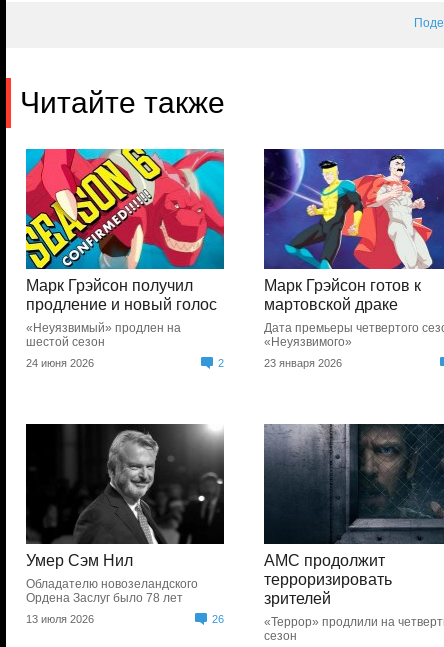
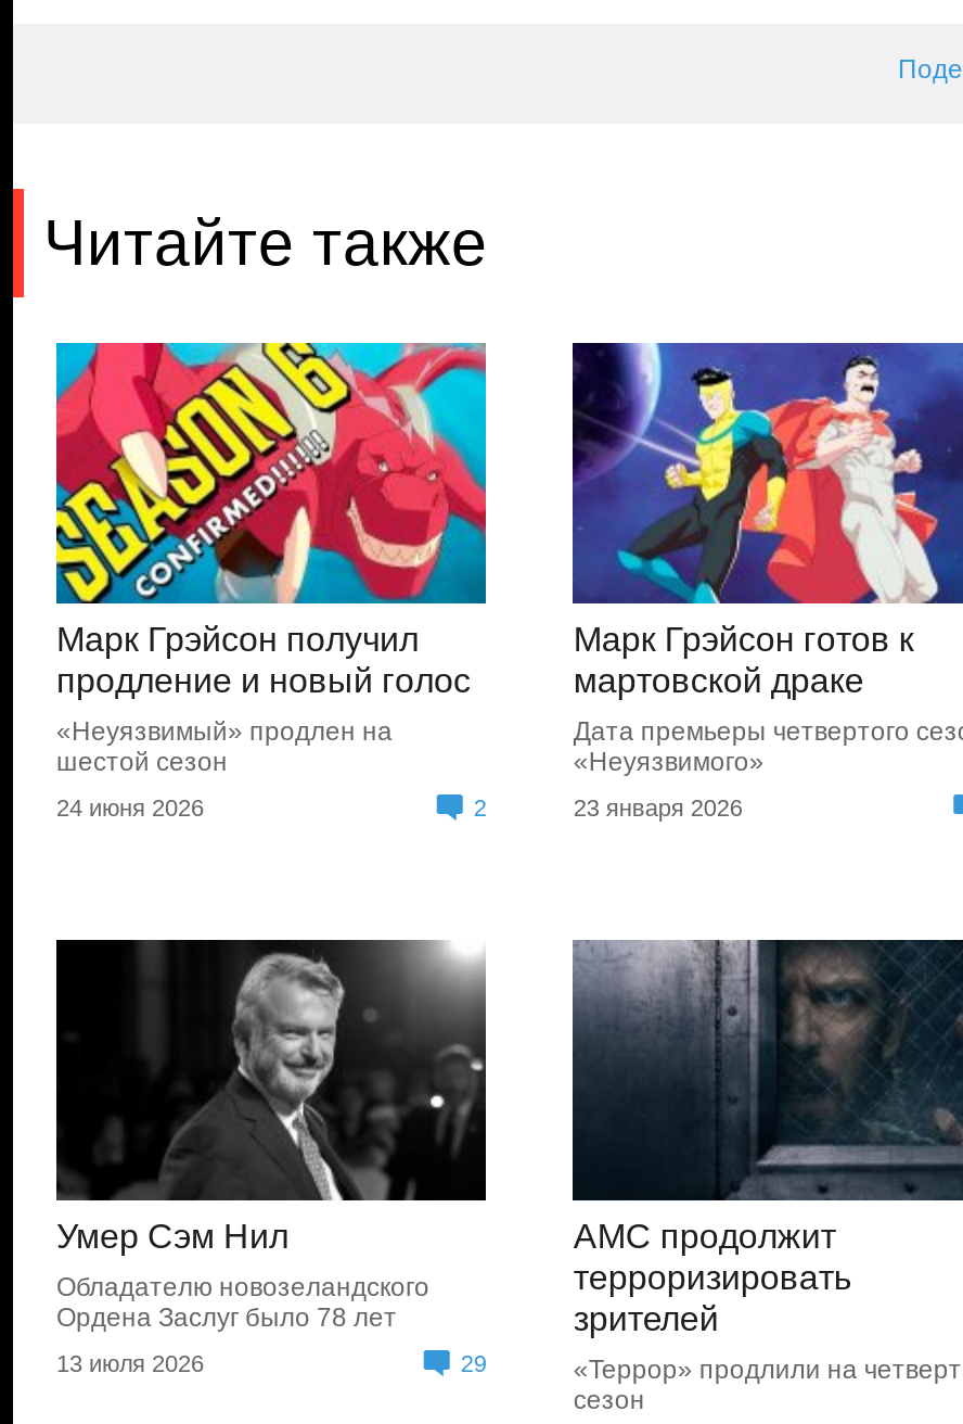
[212,613,224,625] 26 -> [460,1350,486,1376] 29

